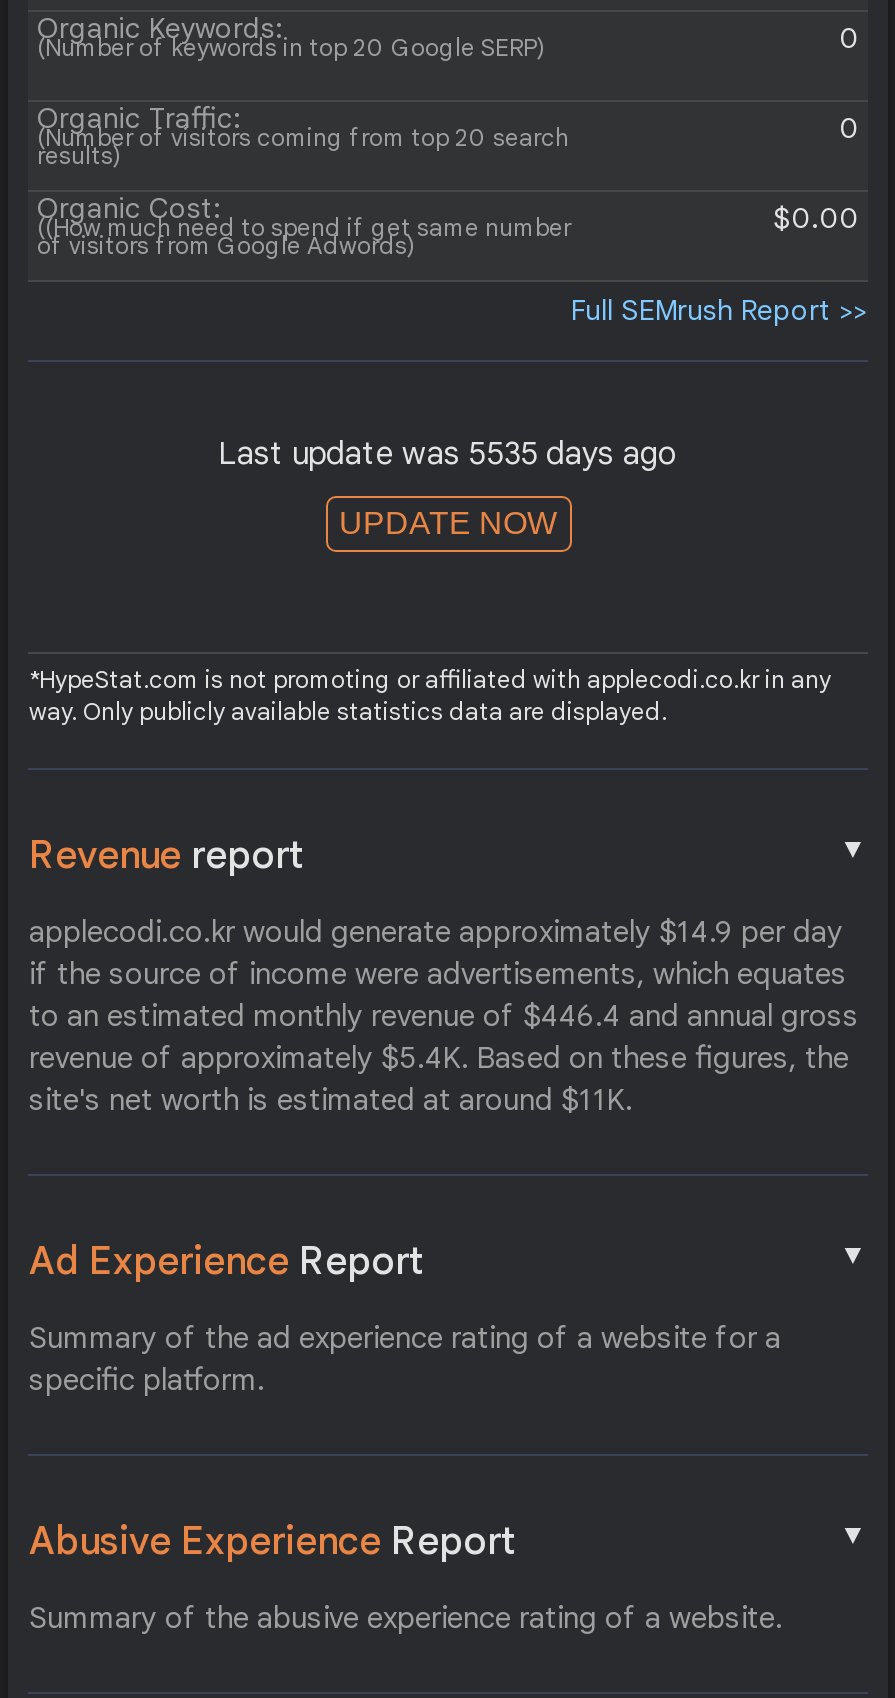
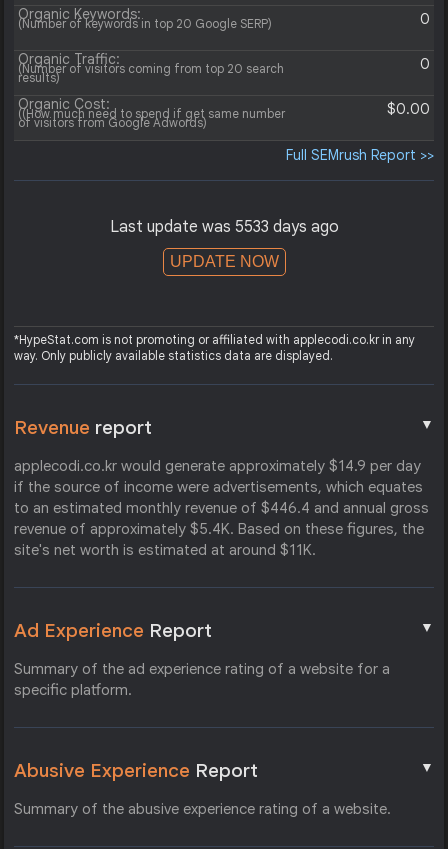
[218,434,678,474] Last update was 5535 days ago -> [109,217,338,237] Last update was 5533 days ago

